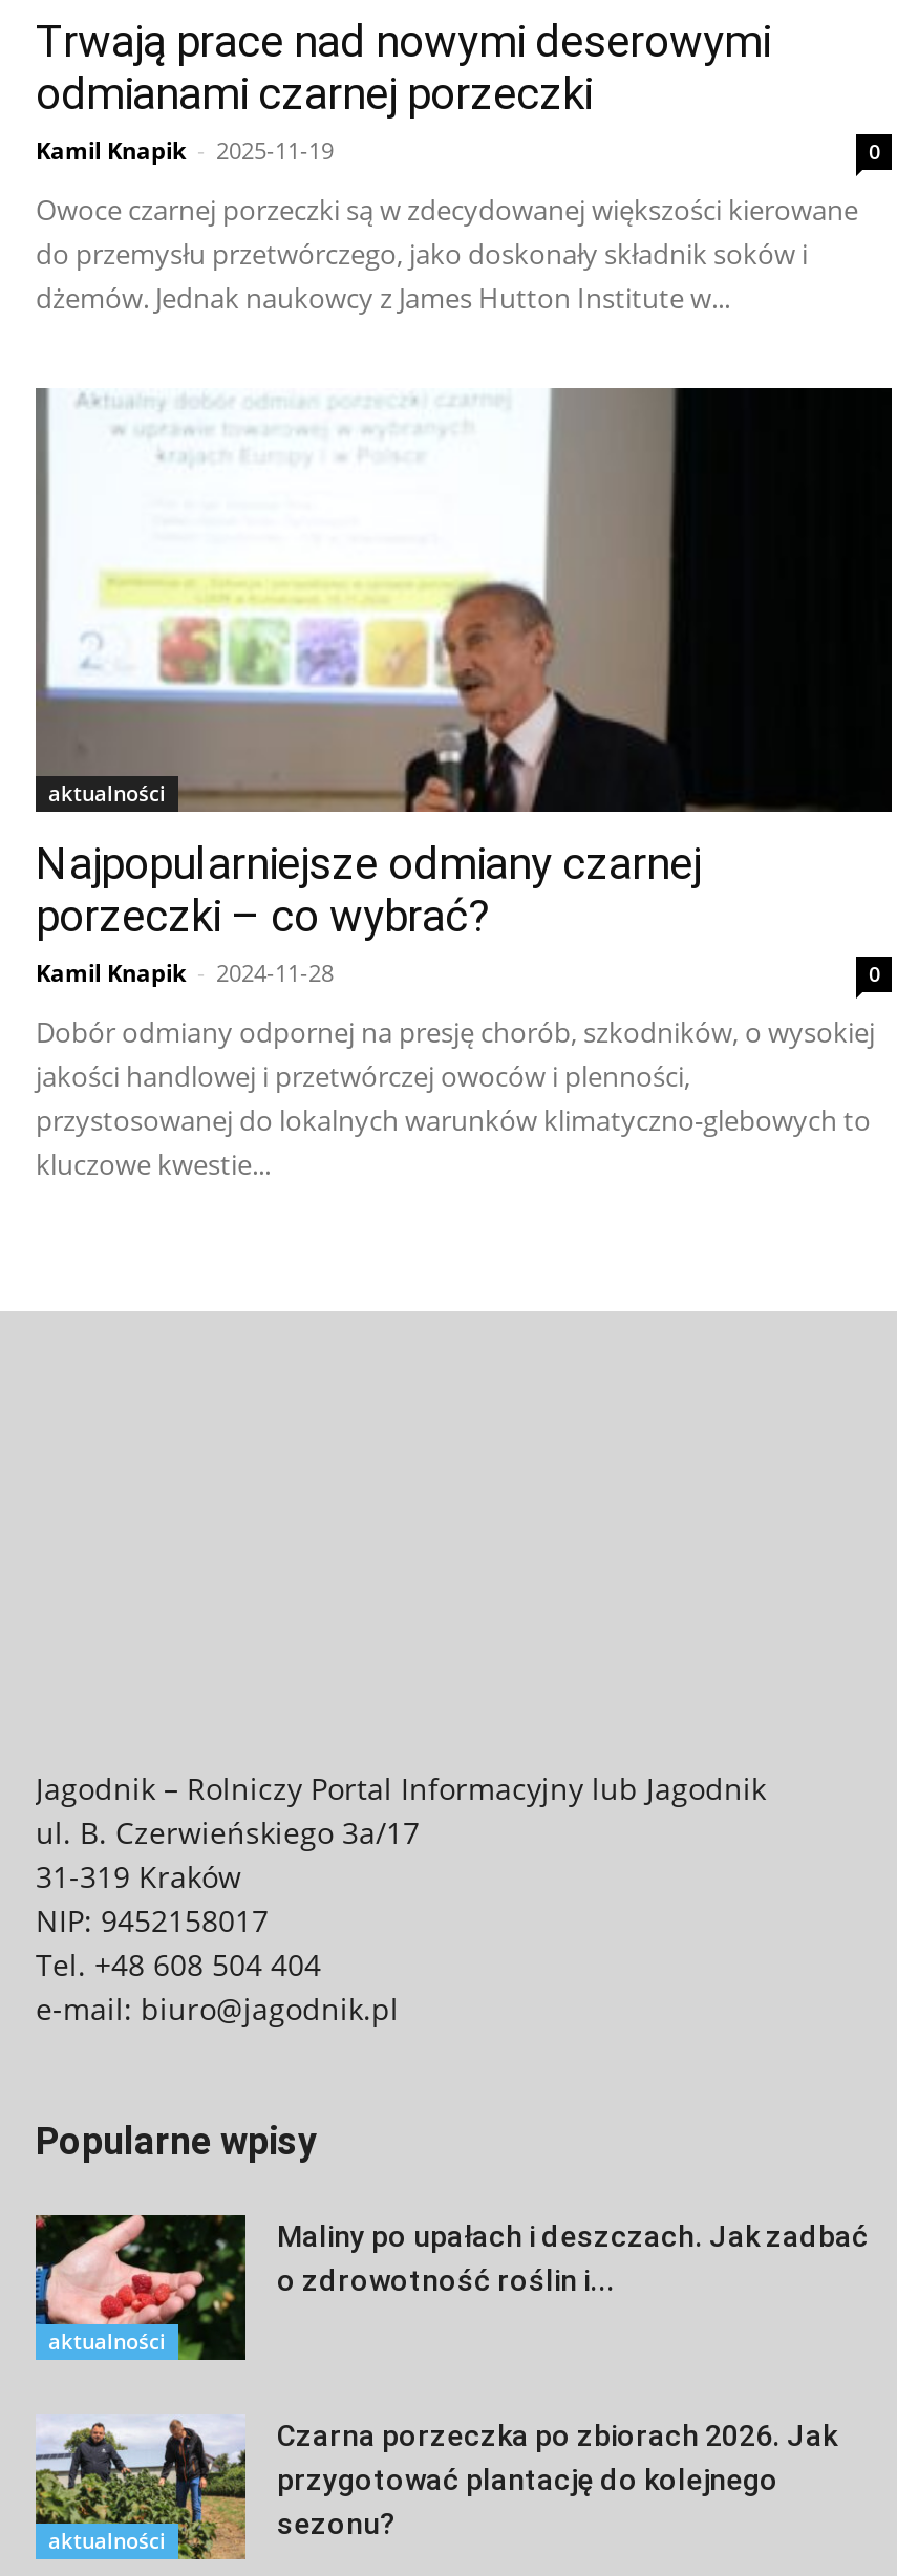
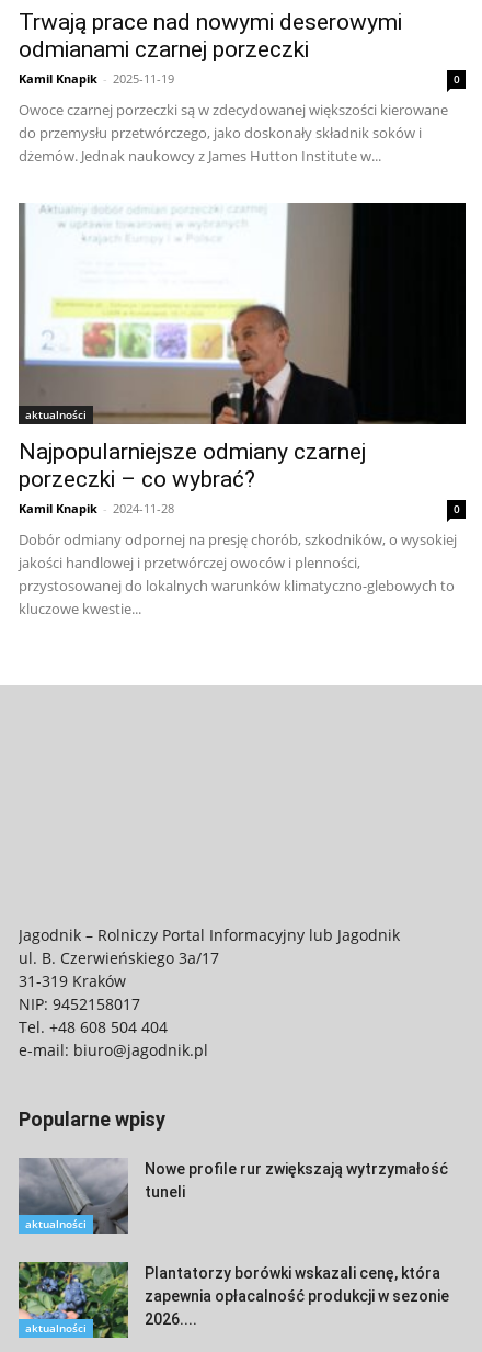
[34,2213,869,2360] [image] | Maliny po upałach i deszczach. Jak zadbać | o zdrowotność roślin i... -> [19,1158,448,1234] [image] | Nowe profile rur zwiększają wytrzymałość | tuneli
[34,2414,837,2559] [image] | Czarna porzeczka po zbiorach 2026. Jak | przygotować plantację do kolejnego | sezonu? -> [18,1261,449,1338] [image] | Plantatorzy borówki wskazali cenę, która | zapewnia opłacalność produkcji w sezonie | 2026....

